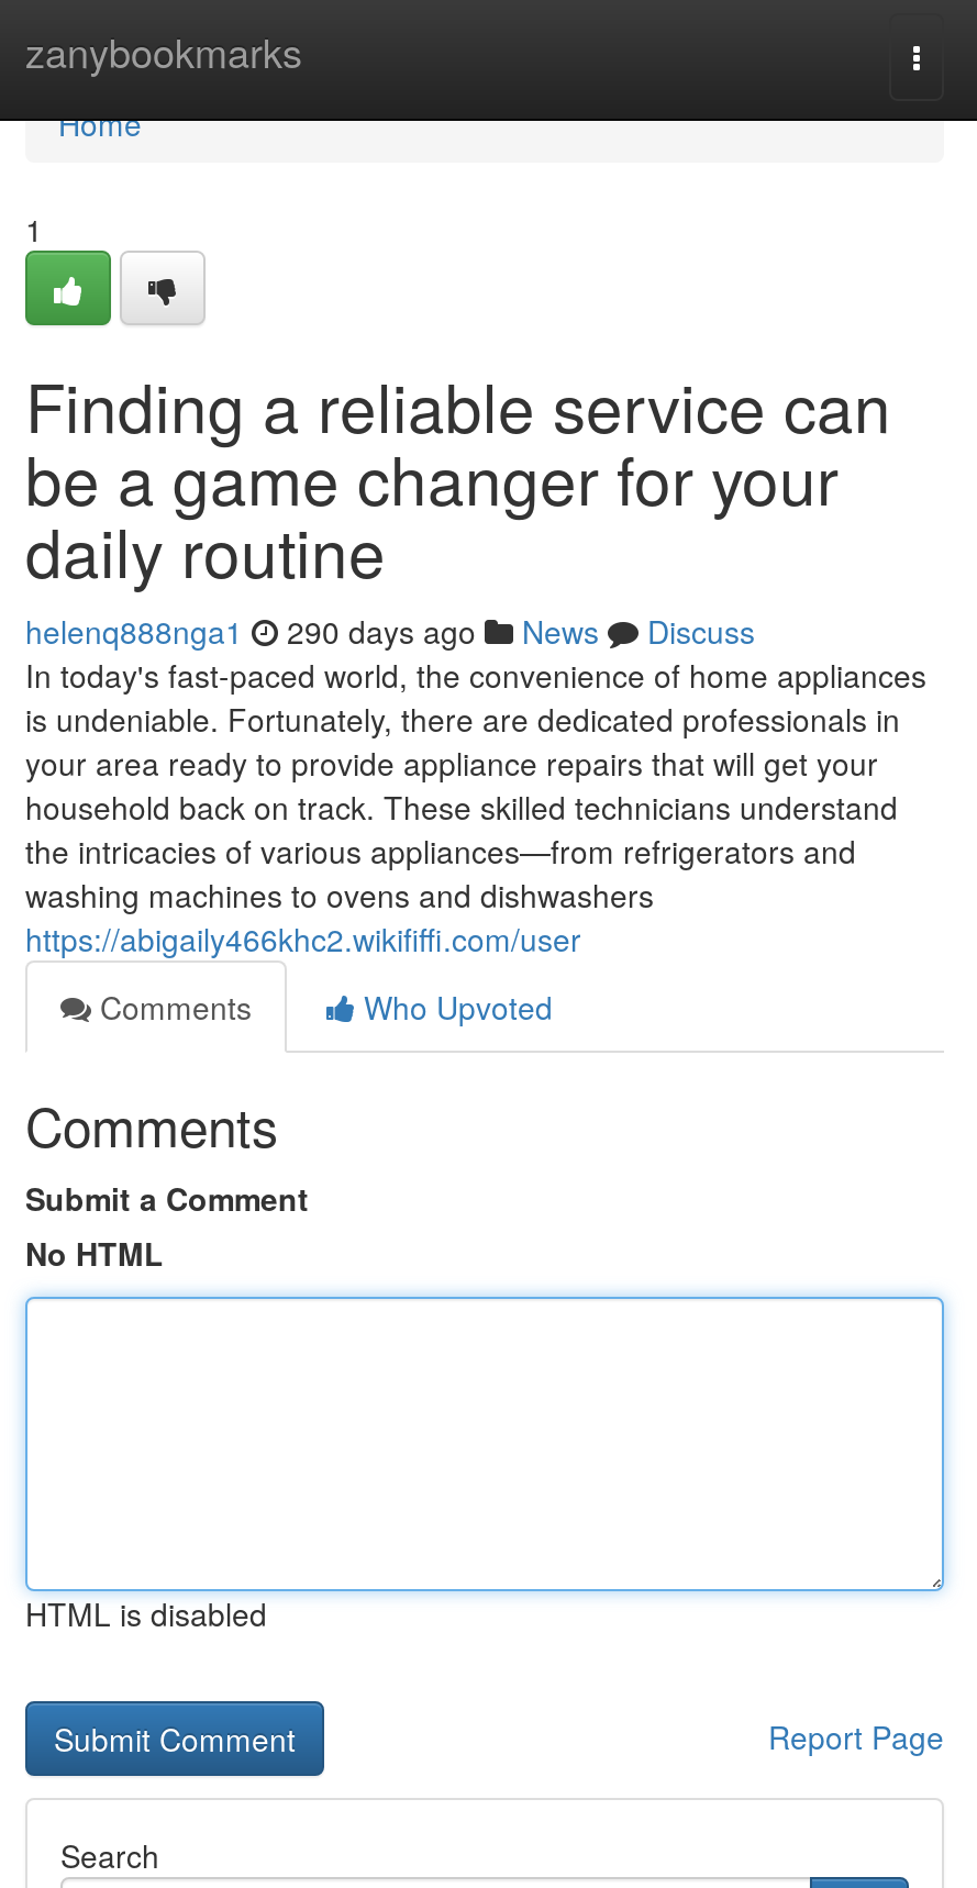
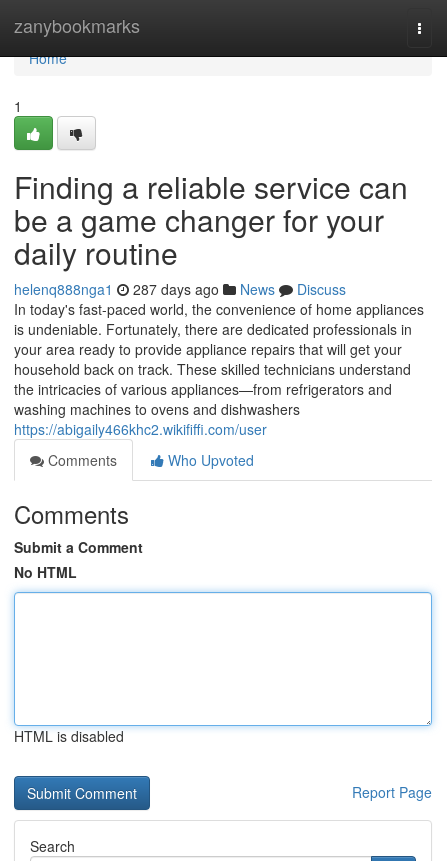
[25,609,755,653] helenq888nga1 290 days ago News Discuss -> [14,279,346,299] helenq888nga1 287 days ago News Discuss

